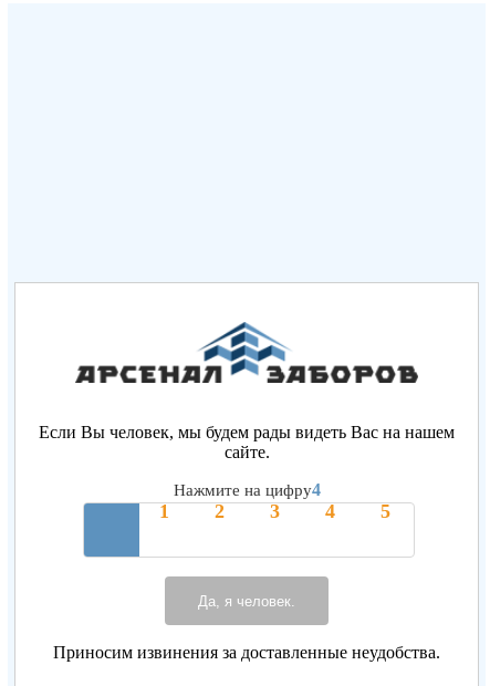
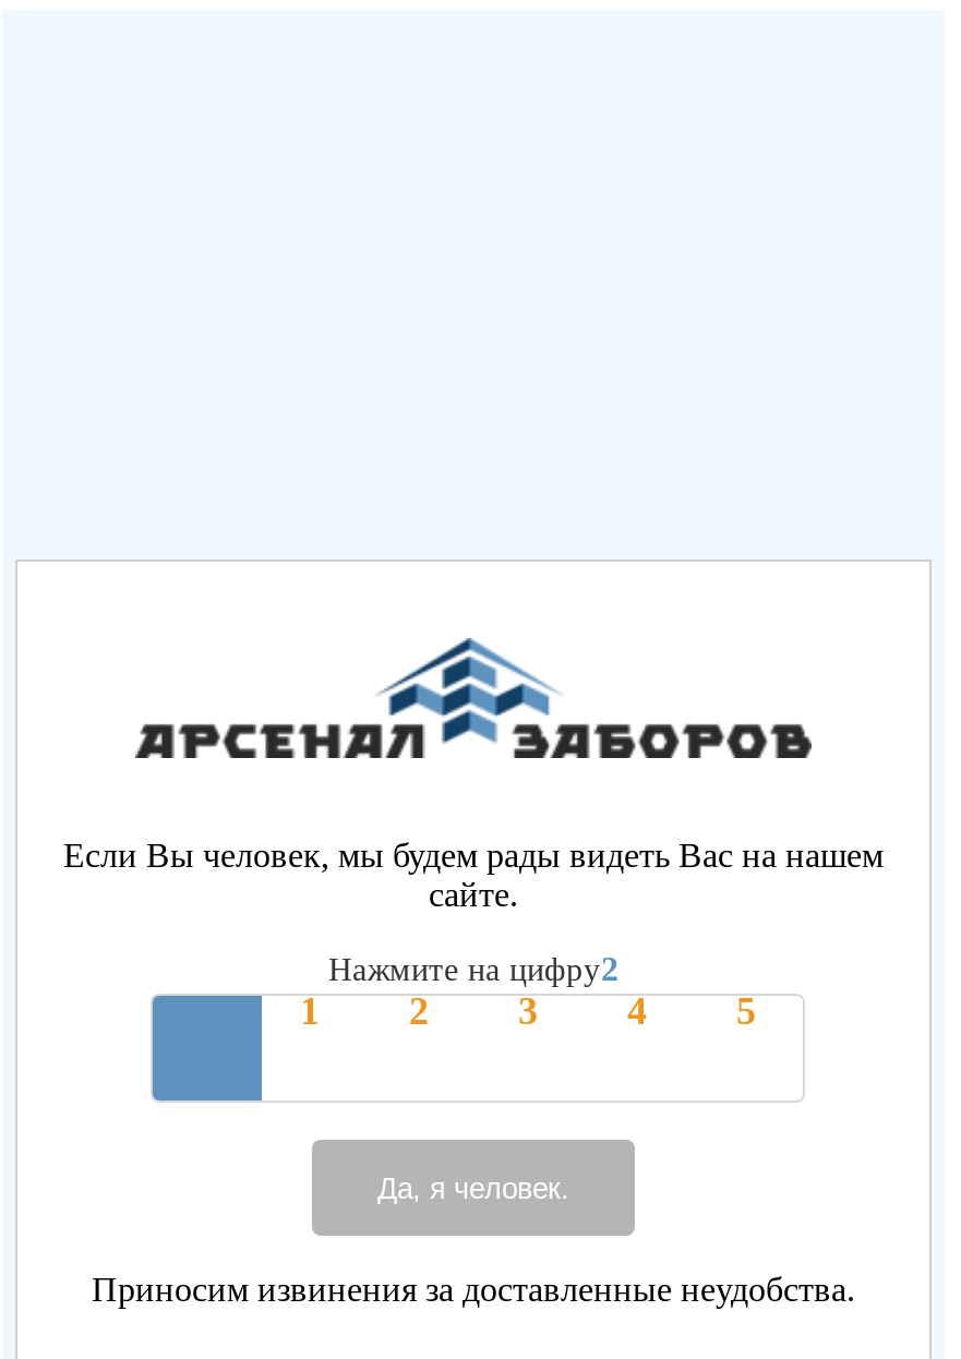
[173,480,320,499] Нажмите на цифру4 -> [328,950,618,988] Нажмите на цифру2

